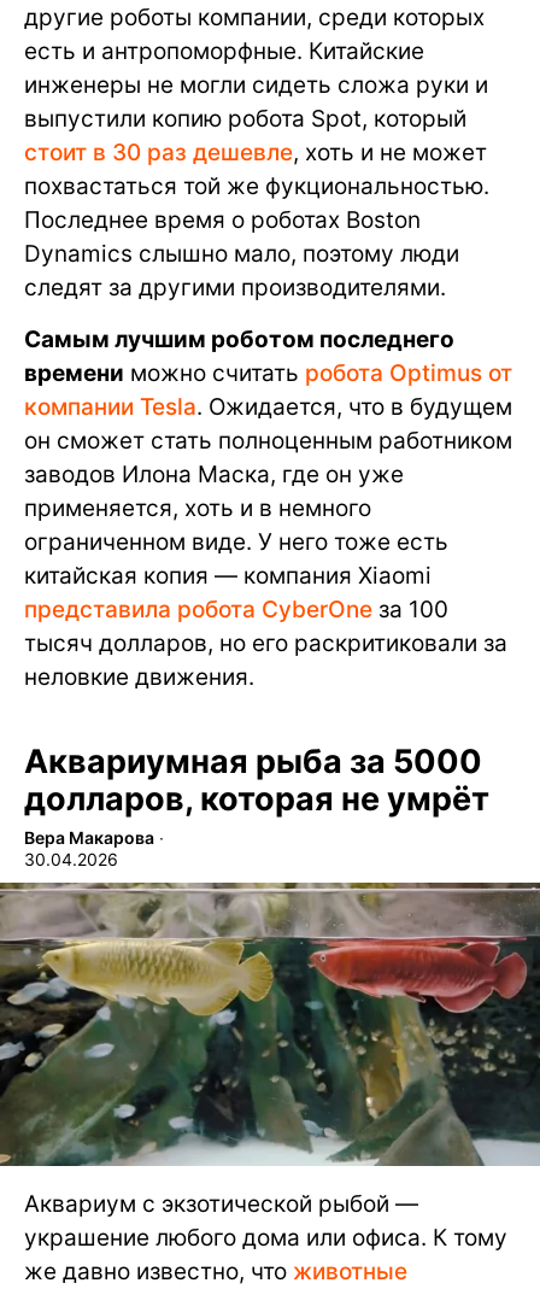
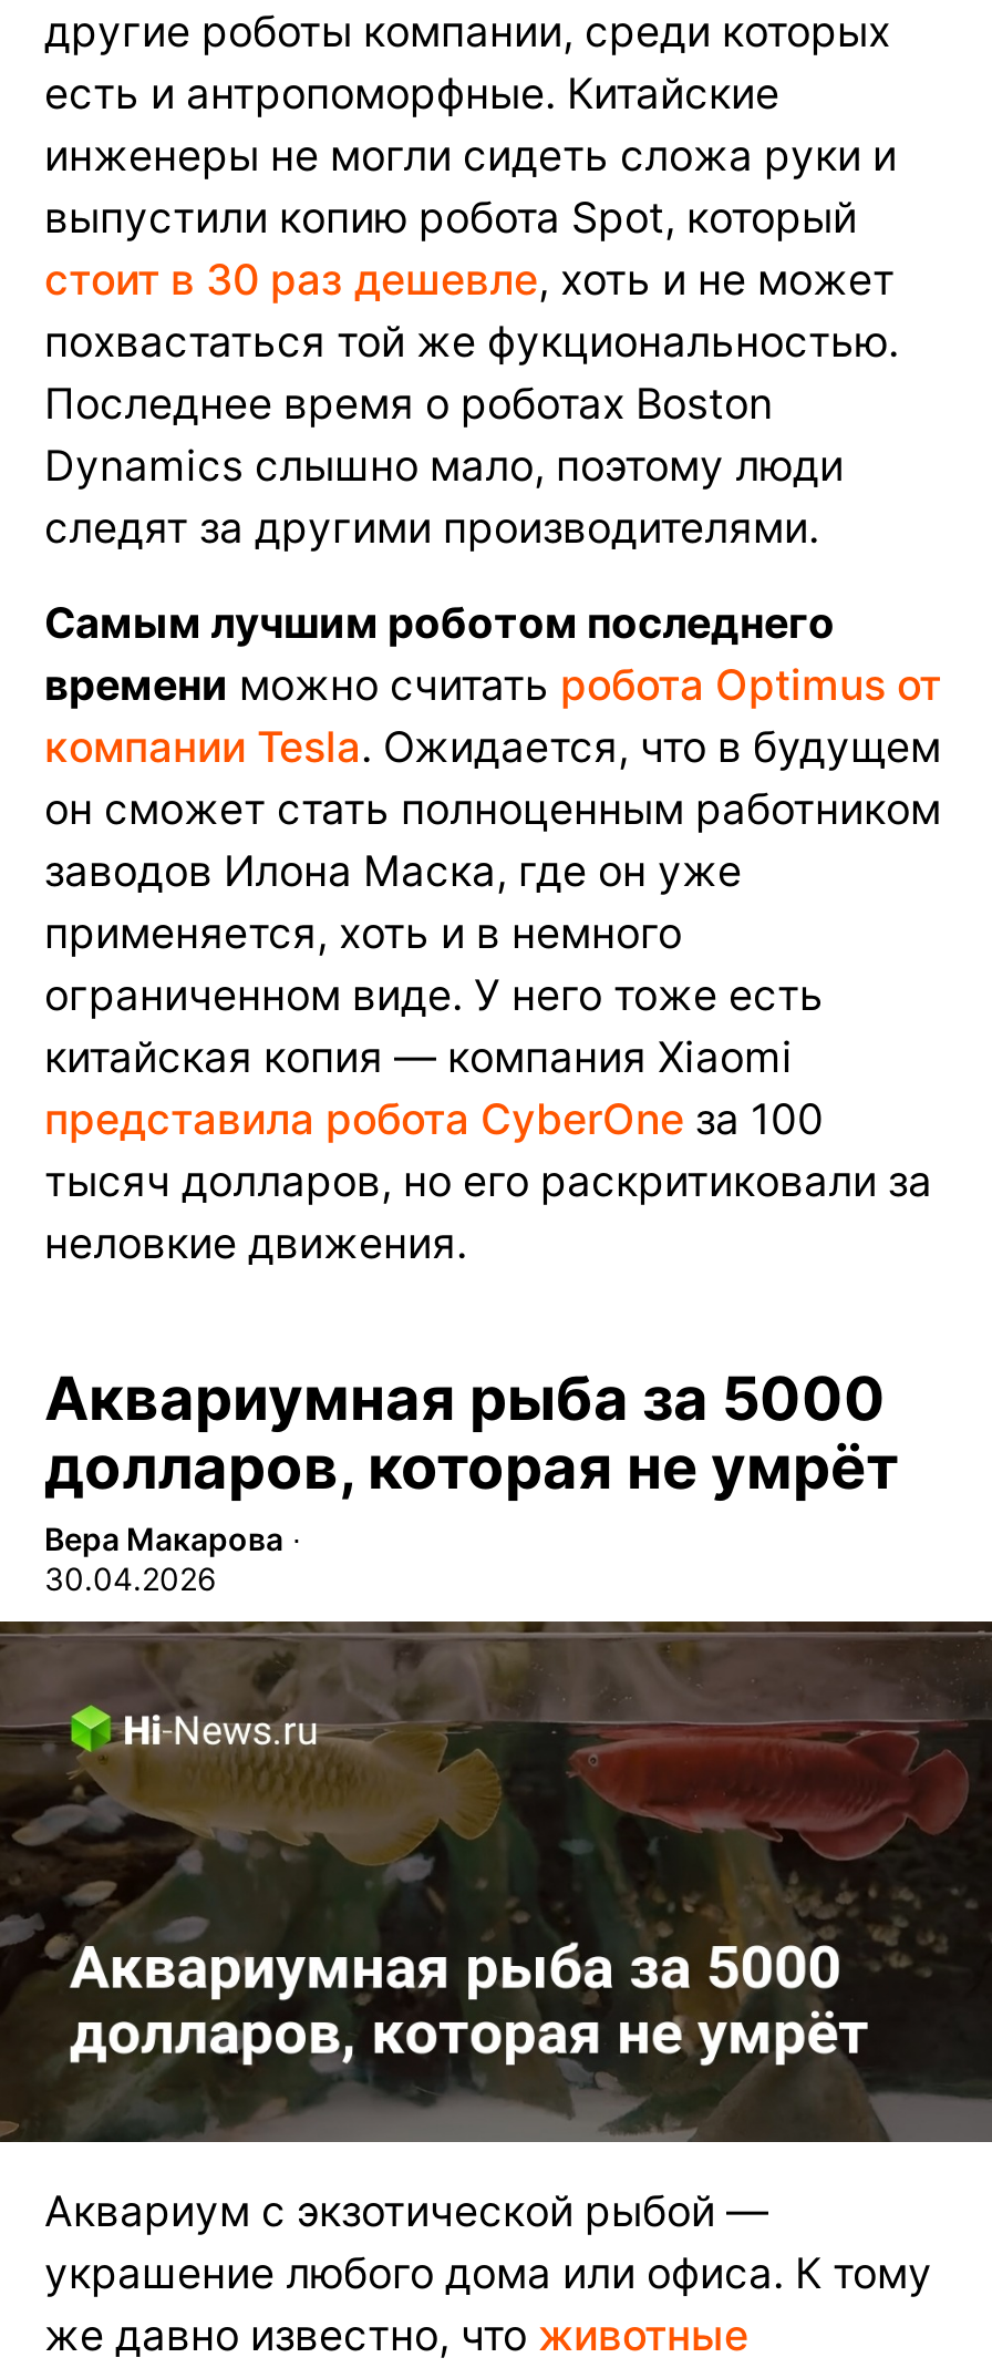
[4,883,536,1166] [image] -> [7,1621,985,2142] [image]

